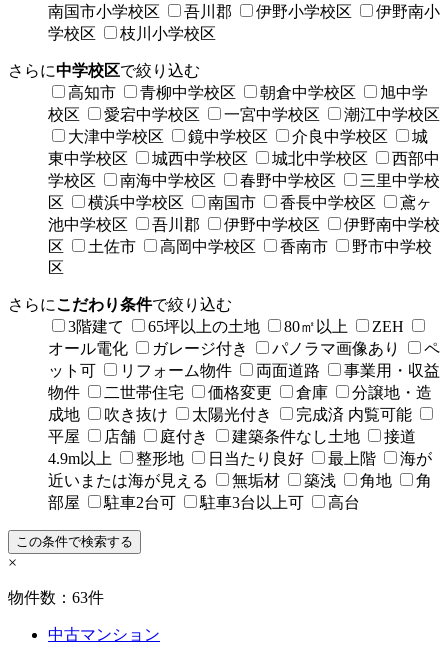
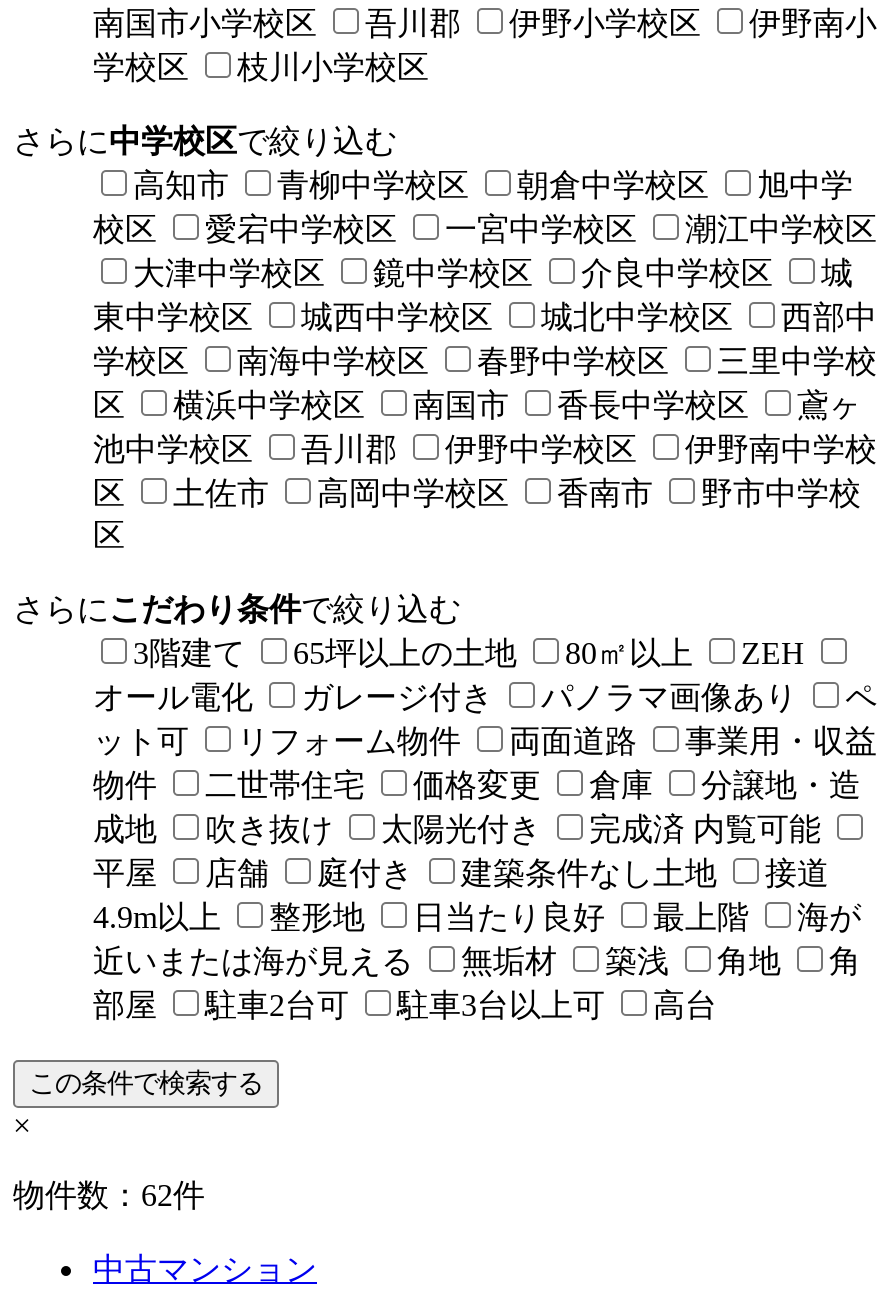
[8,589,104,606] 物件数：63件 -> [13,1178,205,1212] 物件数：62件

